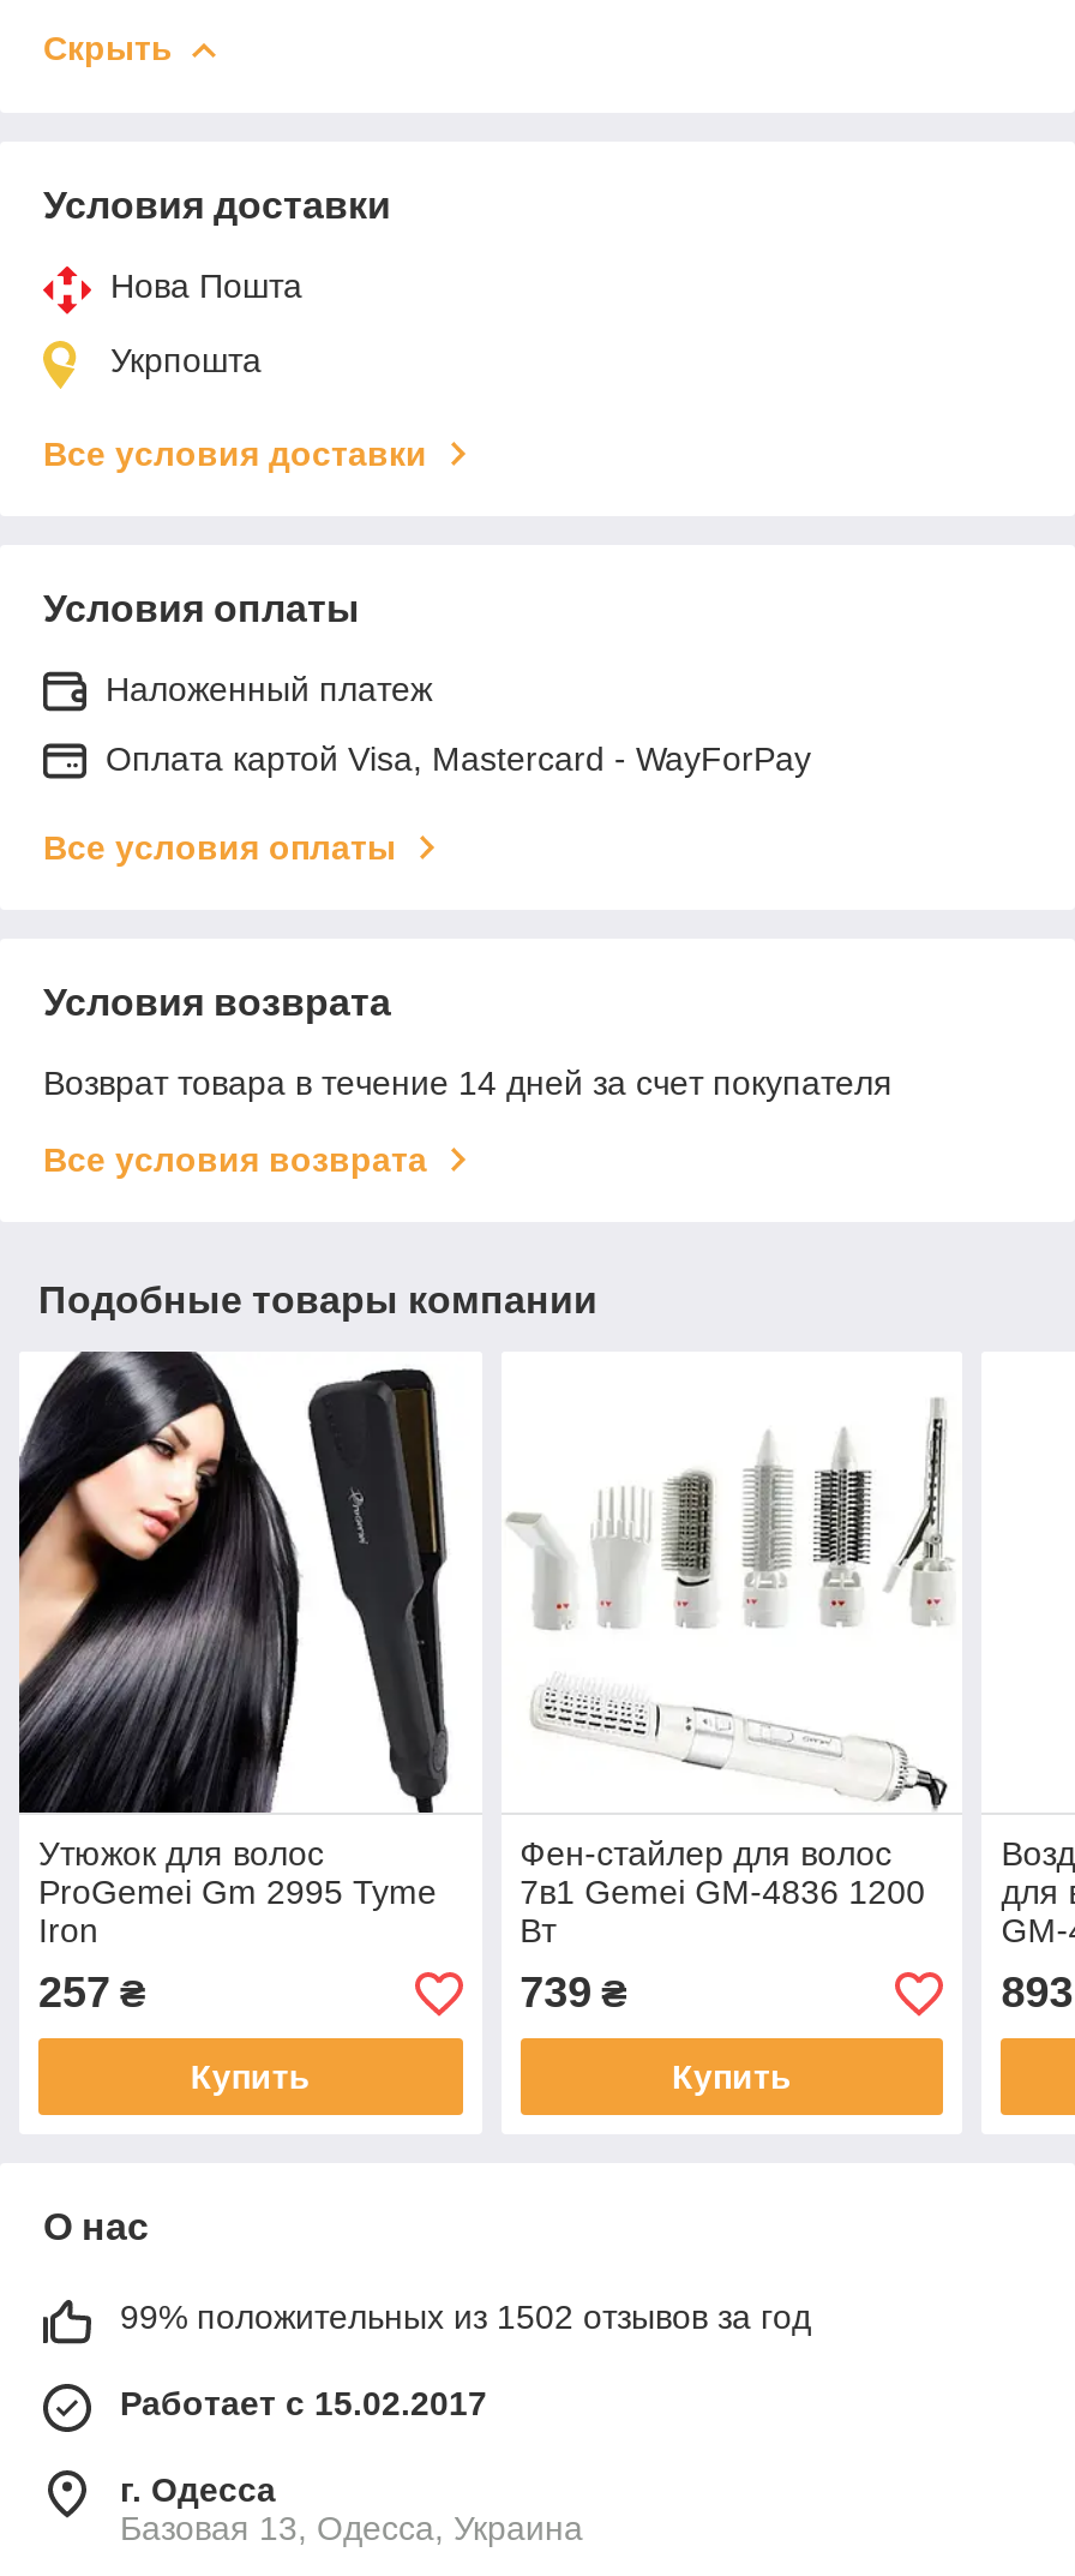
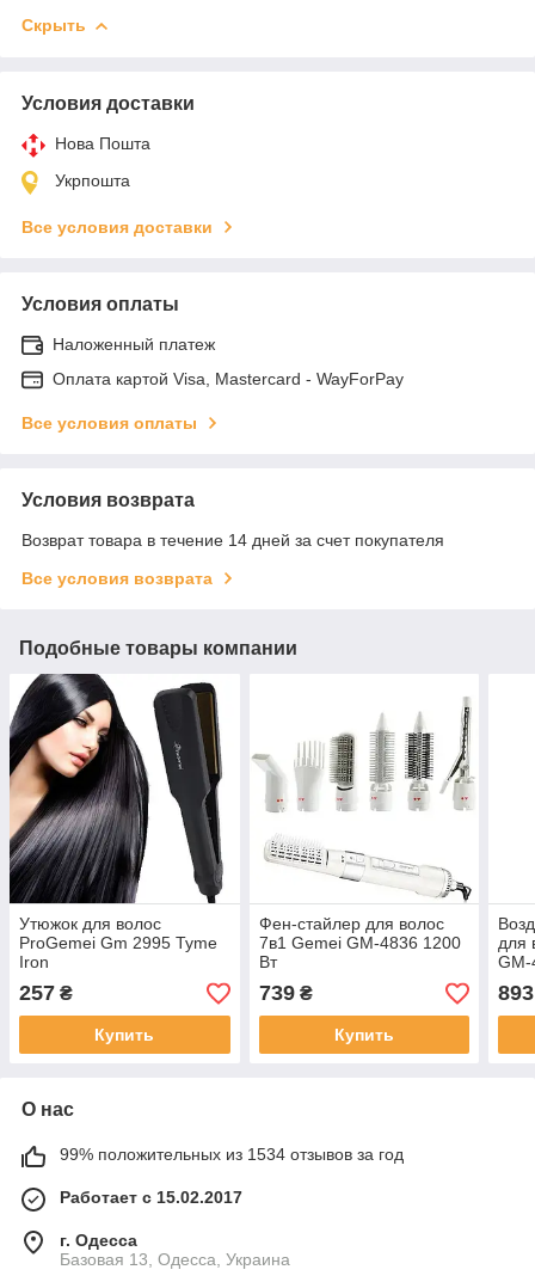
[120,2298,811,2337] 99% положительных из 1502 отзывов за год -> [60,1145,404,1164] 99% положительных из 1534 отзывов за год

